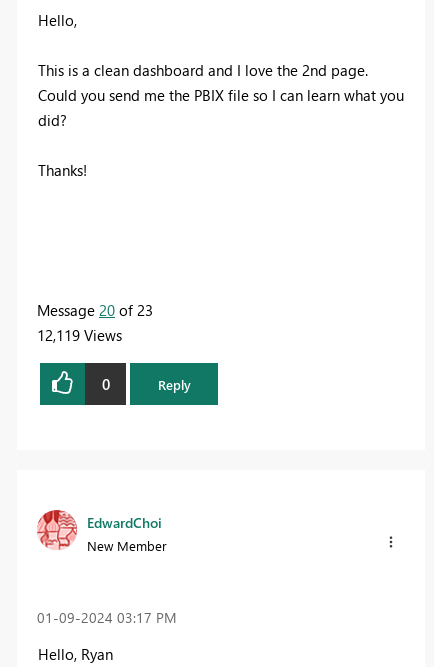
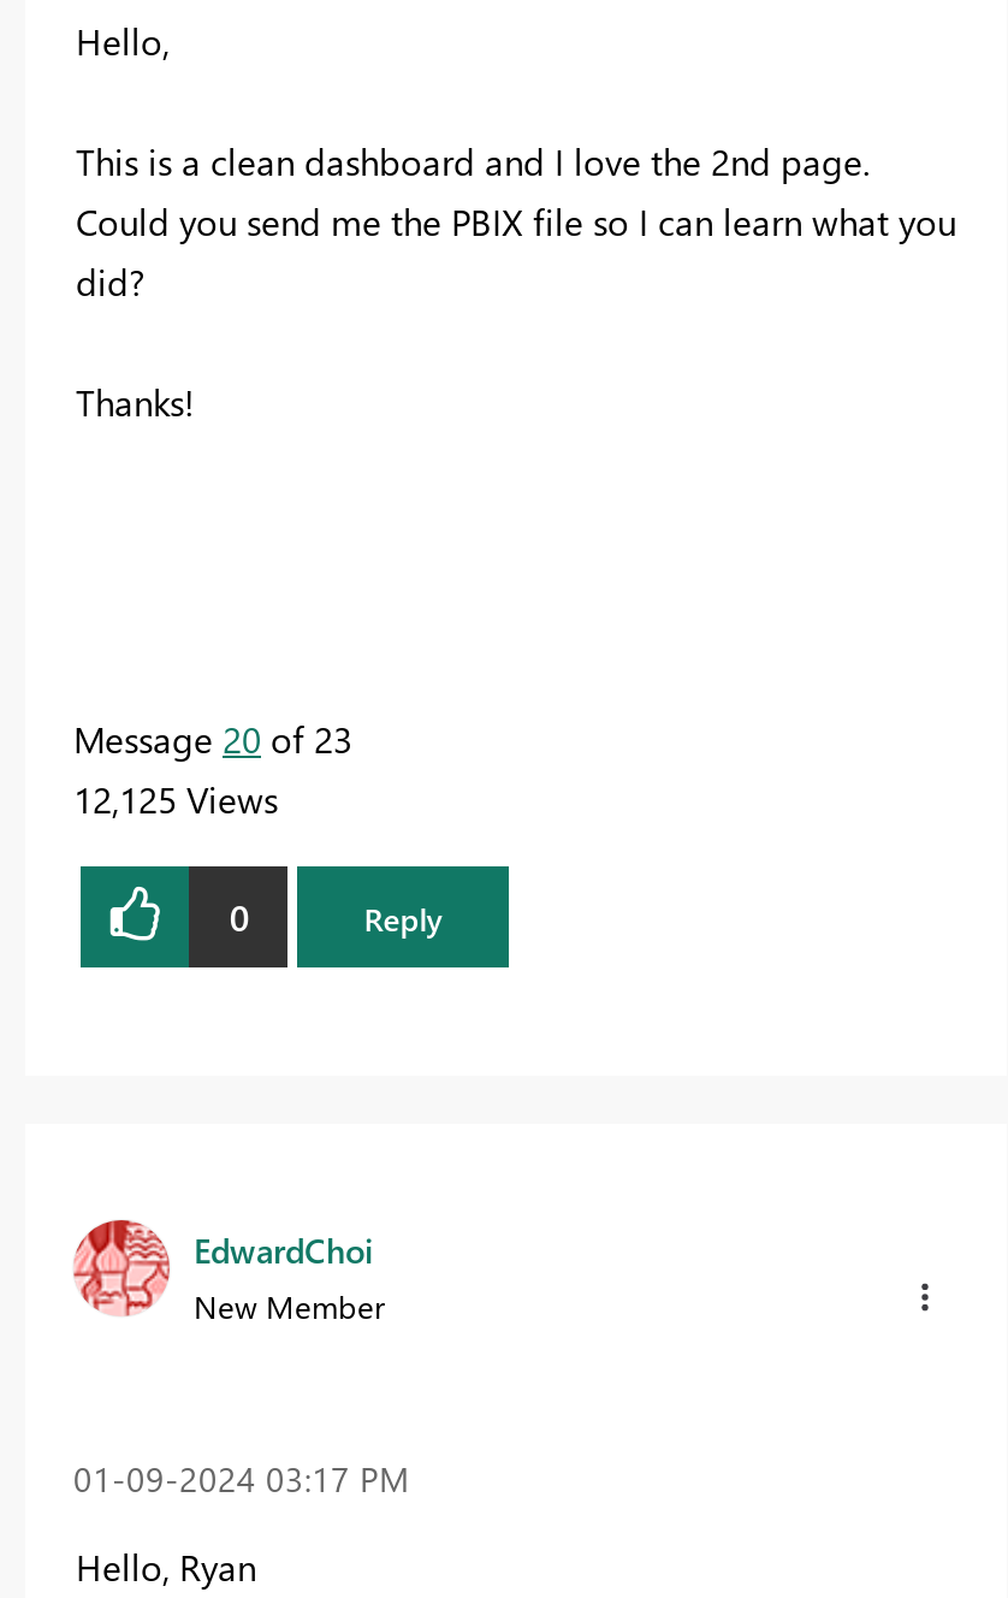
[37,325,122,345] 12,119 Views -> [73,775,278,824] 12,125 Views

